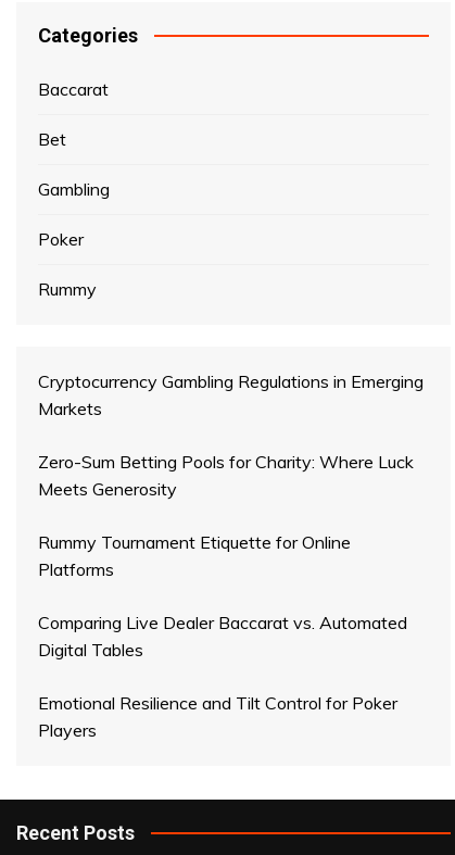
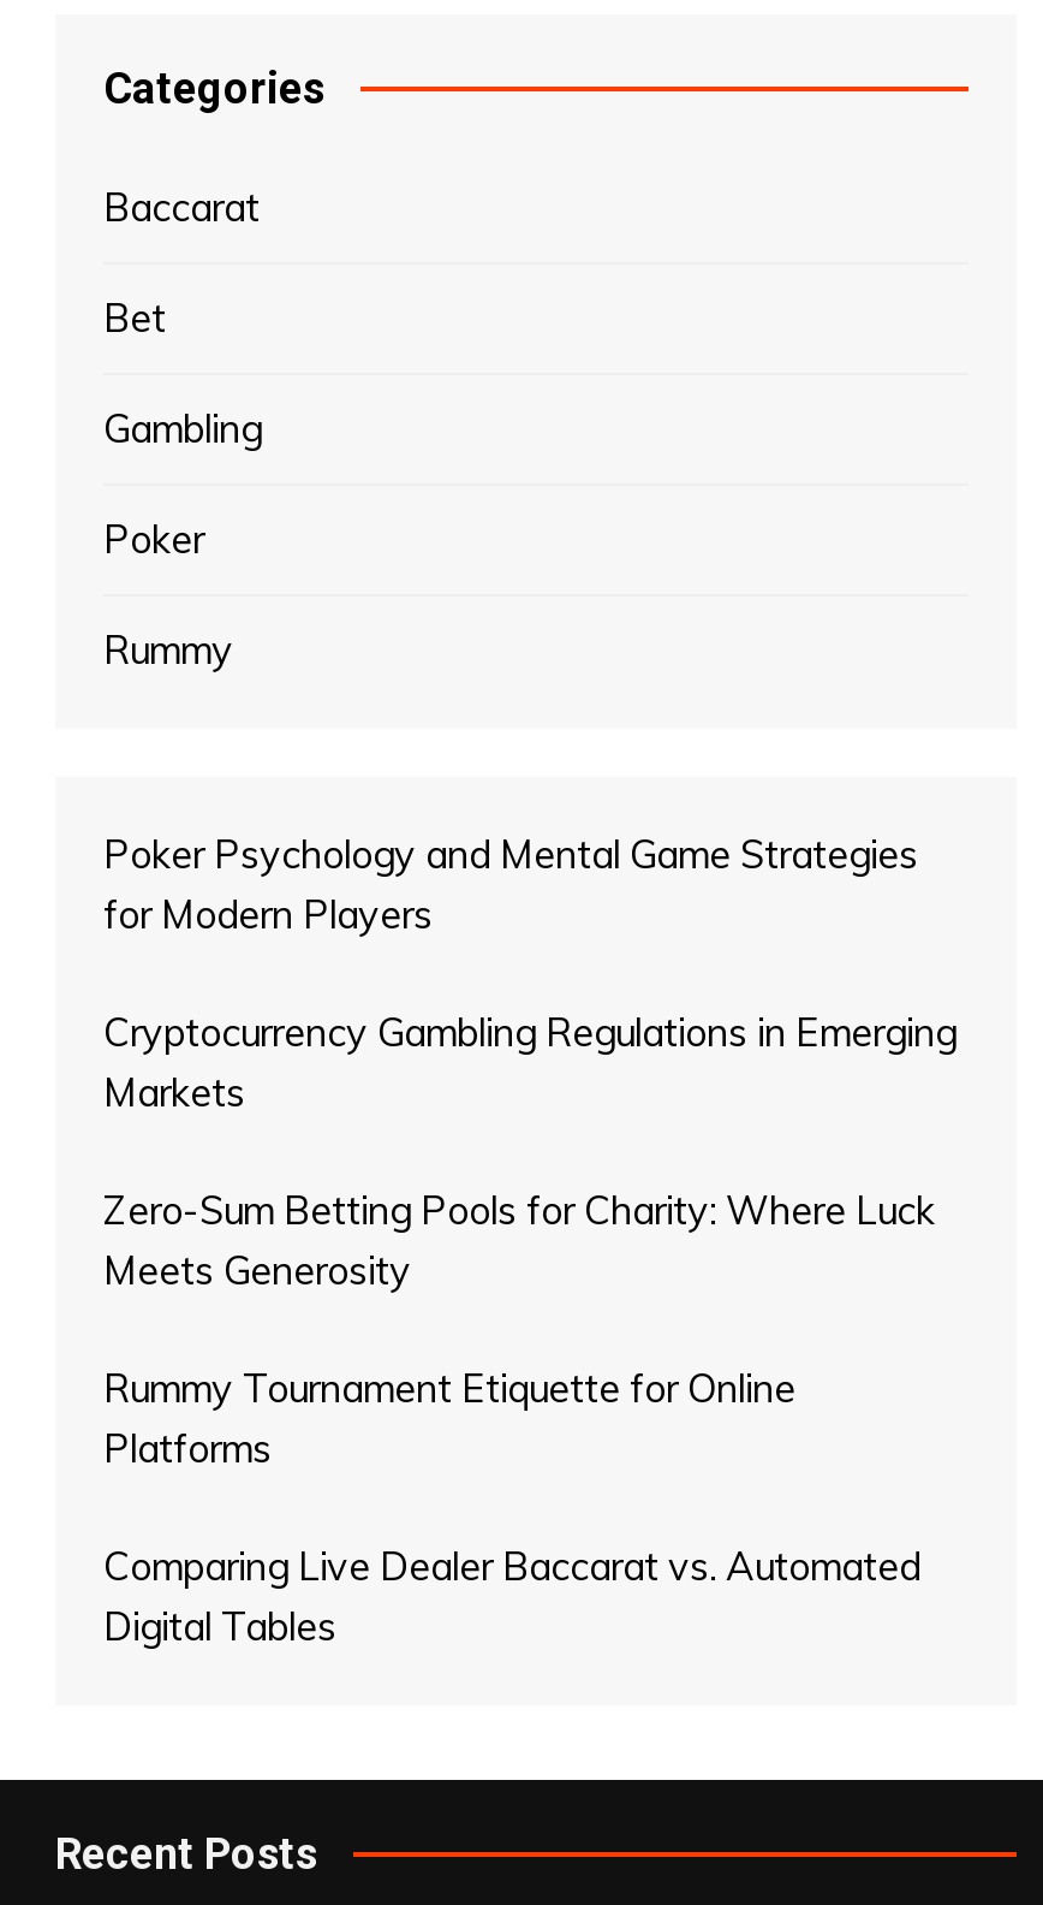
none -> [103,829,918,937] Poker Psychology and Mental Game Strategies | for Modern Players
moved [38,370,424,660] -> [103,1007,956,1649]: Cryptocurrency Gambling Regulations in Emerging | Markets | Zero-Sum Betting Pools for Charity: Where Luck | Meets Generosity | Rummy Tournament Etiquette for Online | Platforms | Comparing Live Dealer Baccarat vs. Automated | Digital Tables
[38,692,397,740] Emotional Resilience and Tilt Control for Poker | Players -> none

